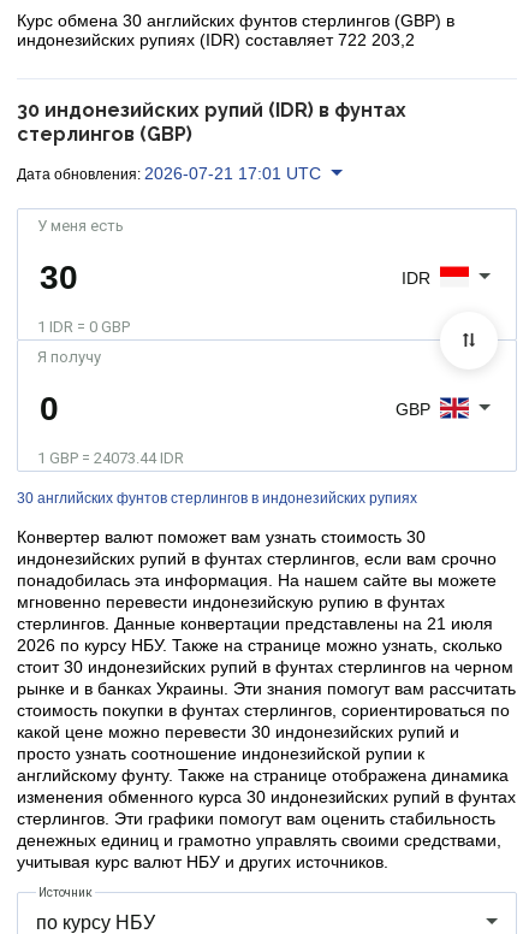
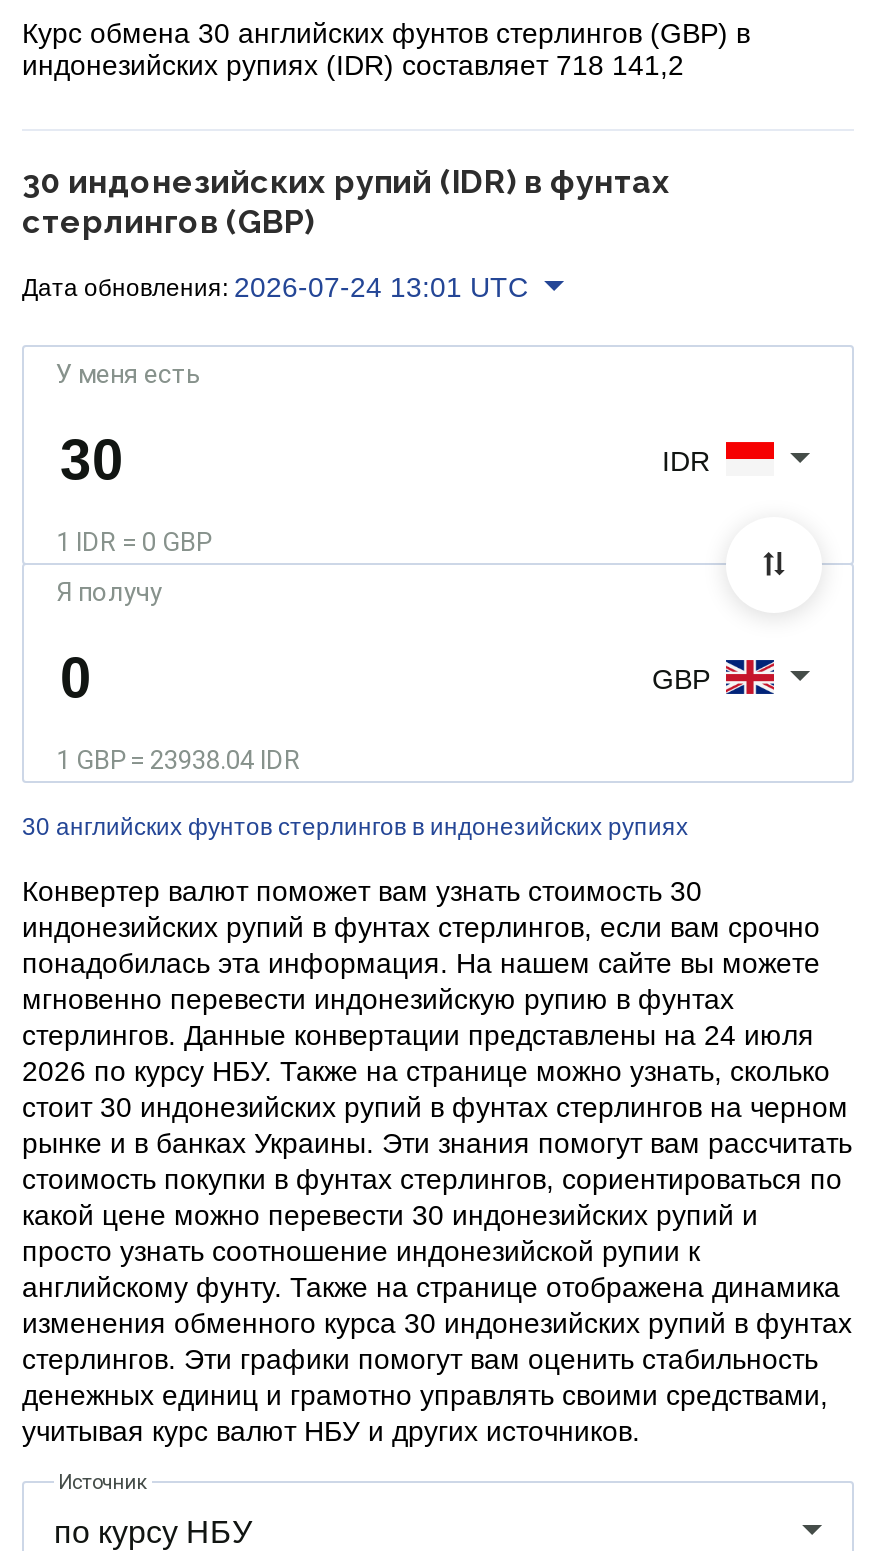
[17,30,415,49] индонезийских рупиях (IDR) составляет 722 203,2 -> [22,49,684,81] индонезийских рупиях (IDR) составляет 718 141,2
[17,163,321,182] Дата обновления: 2026-07-21 17:01 UTC -> [22,270,528,302] Дата обновления: 2026-07-24 13:01 UTC
[37,449,184,467] 1 GBP = 24073.44 IDR -> [56,745,300,775] 1 GBP = 23938.04 IDR
[17,614,493,633] стерлингов. Данные конвертации представлены на 21 июля -> [22,1019,814,1051] стерлингов. Данные конвертации представлены на 24 июля

